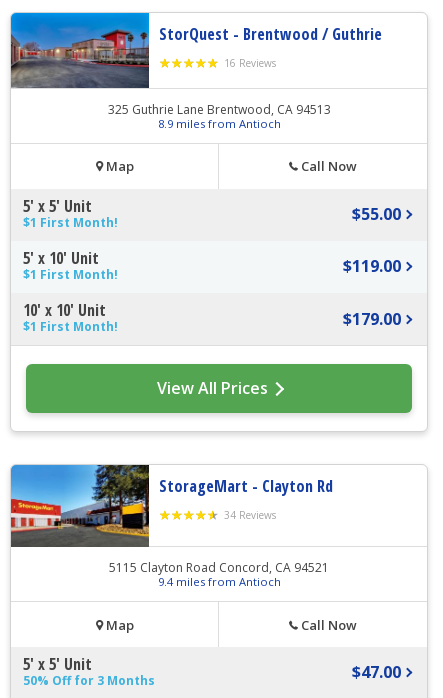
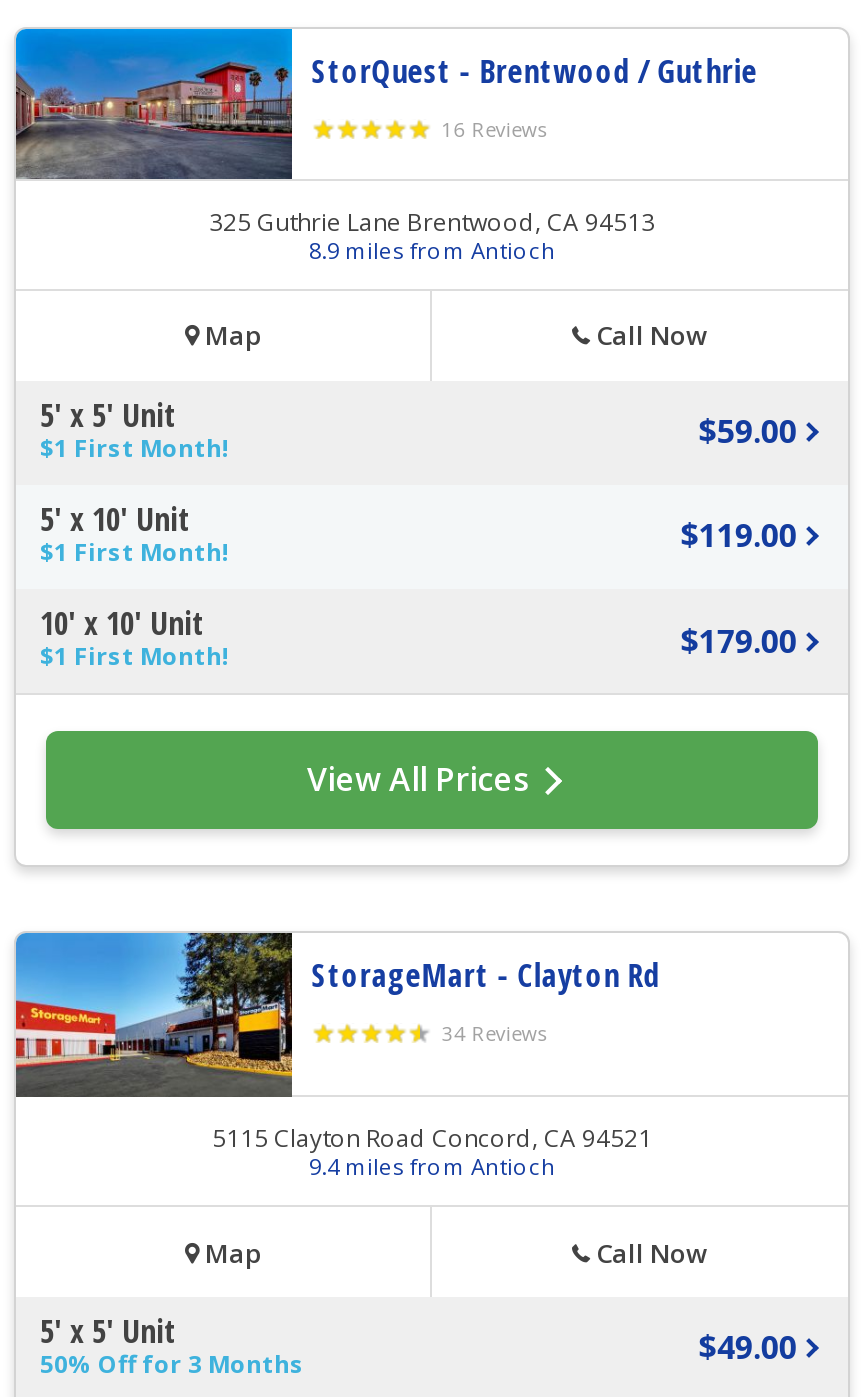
[352,203,401,225] $55.00 -> [699,409,797,453] $59.00
[352,661,401,683] $47.00 -> [699,1326,797,1370] $49.00

